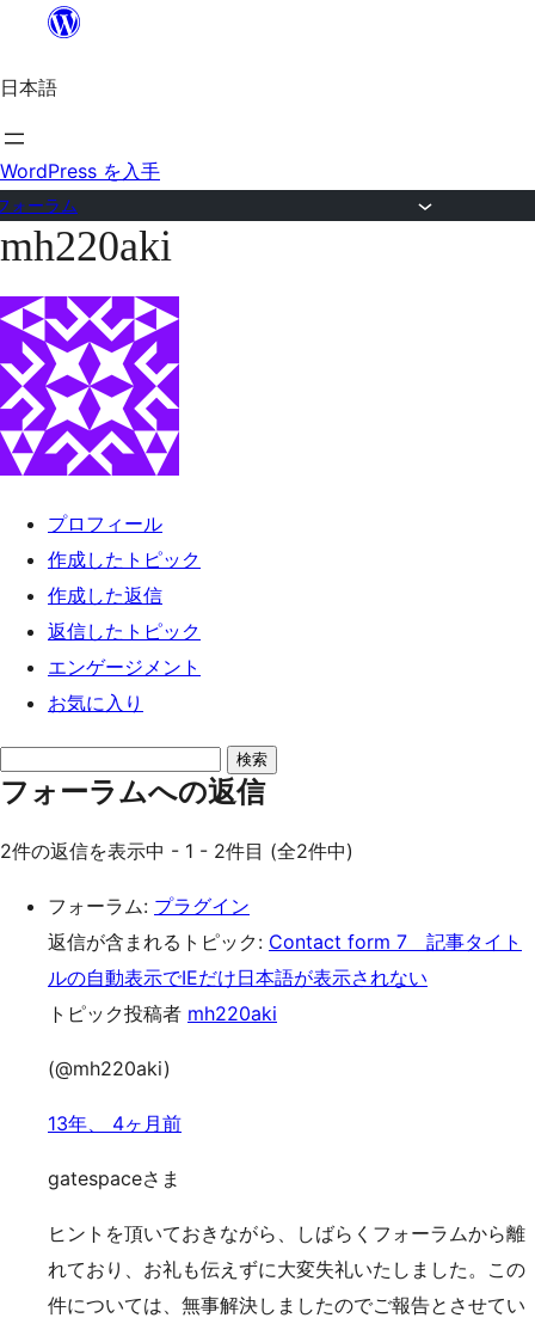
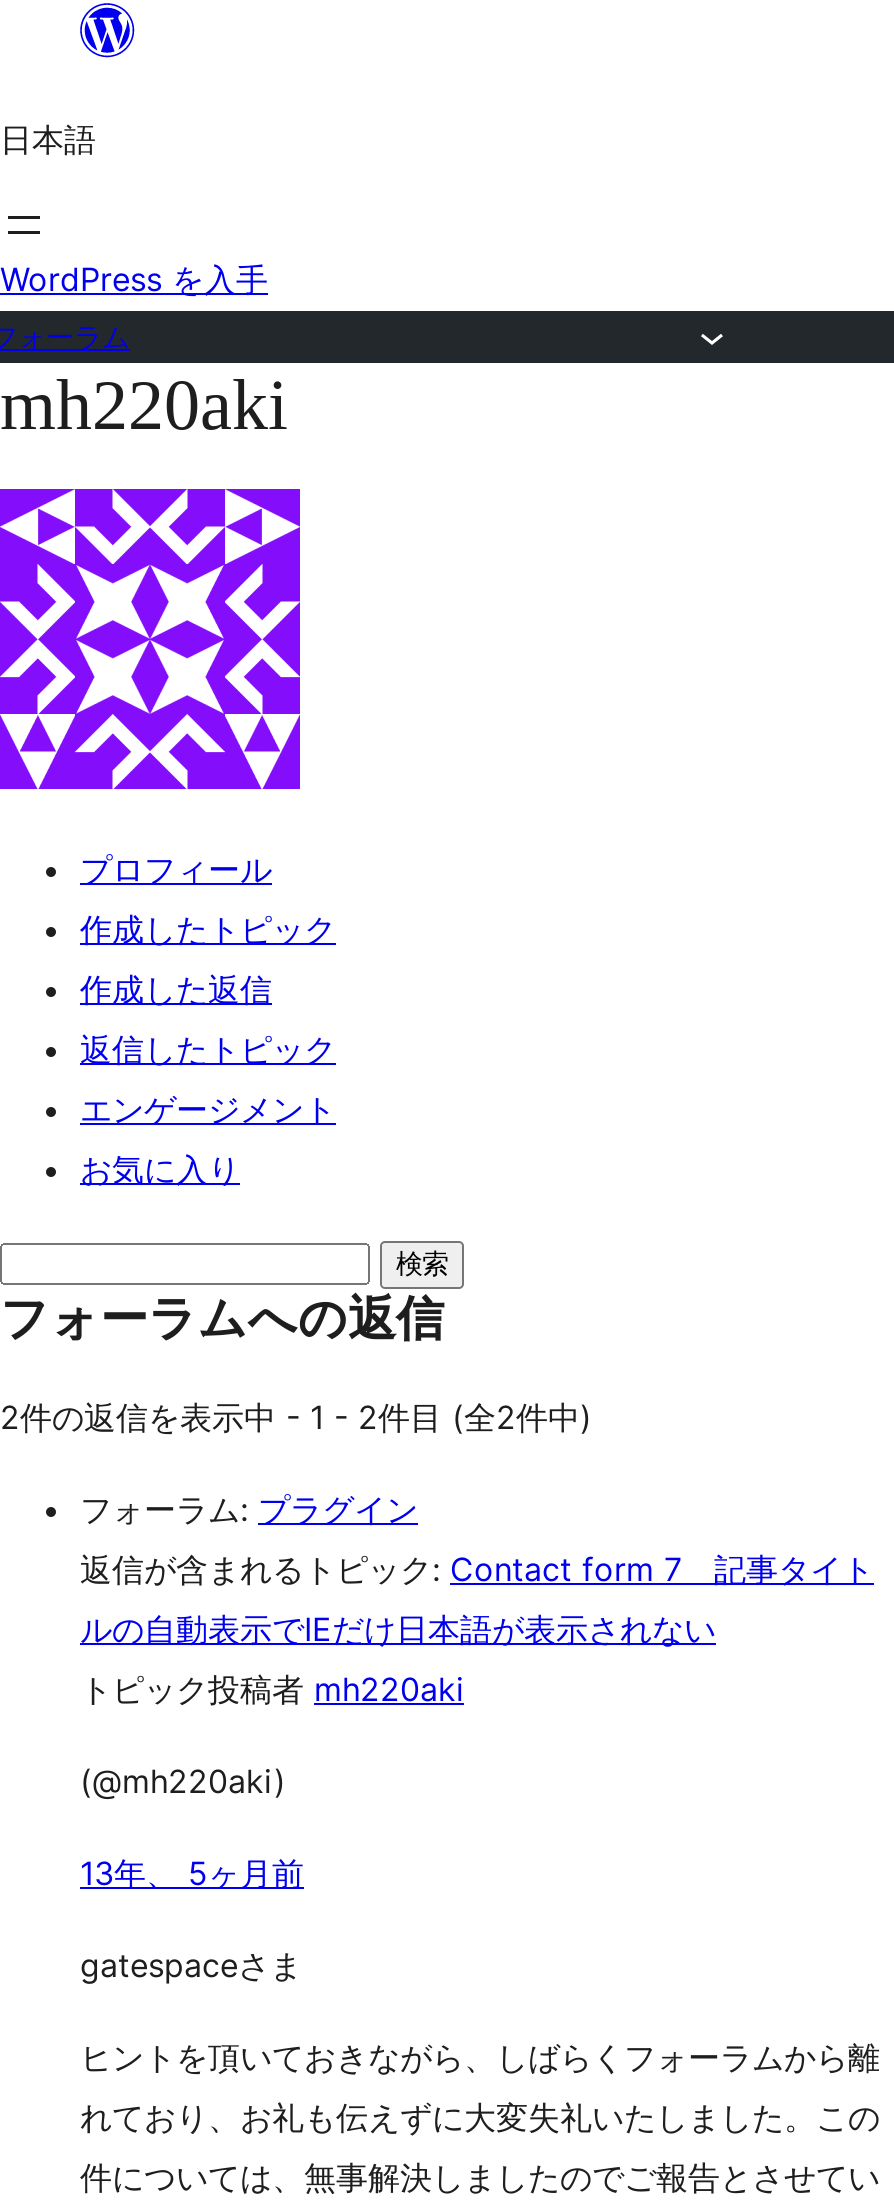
[48,1111,182,1135] 13年、 4ヶ月前 -> [80,1853,304,1893] 13年、 5ヶ月前

